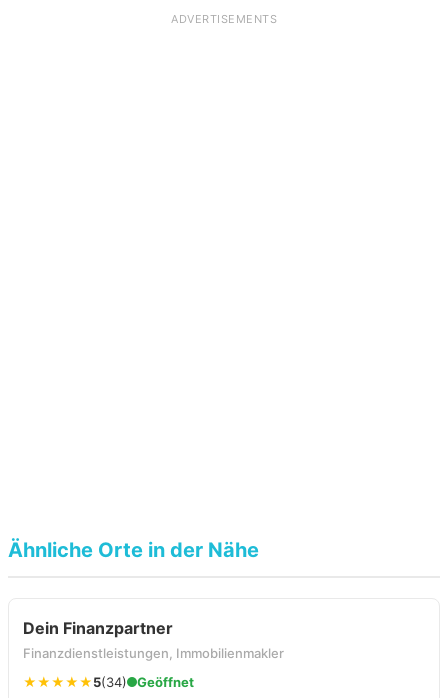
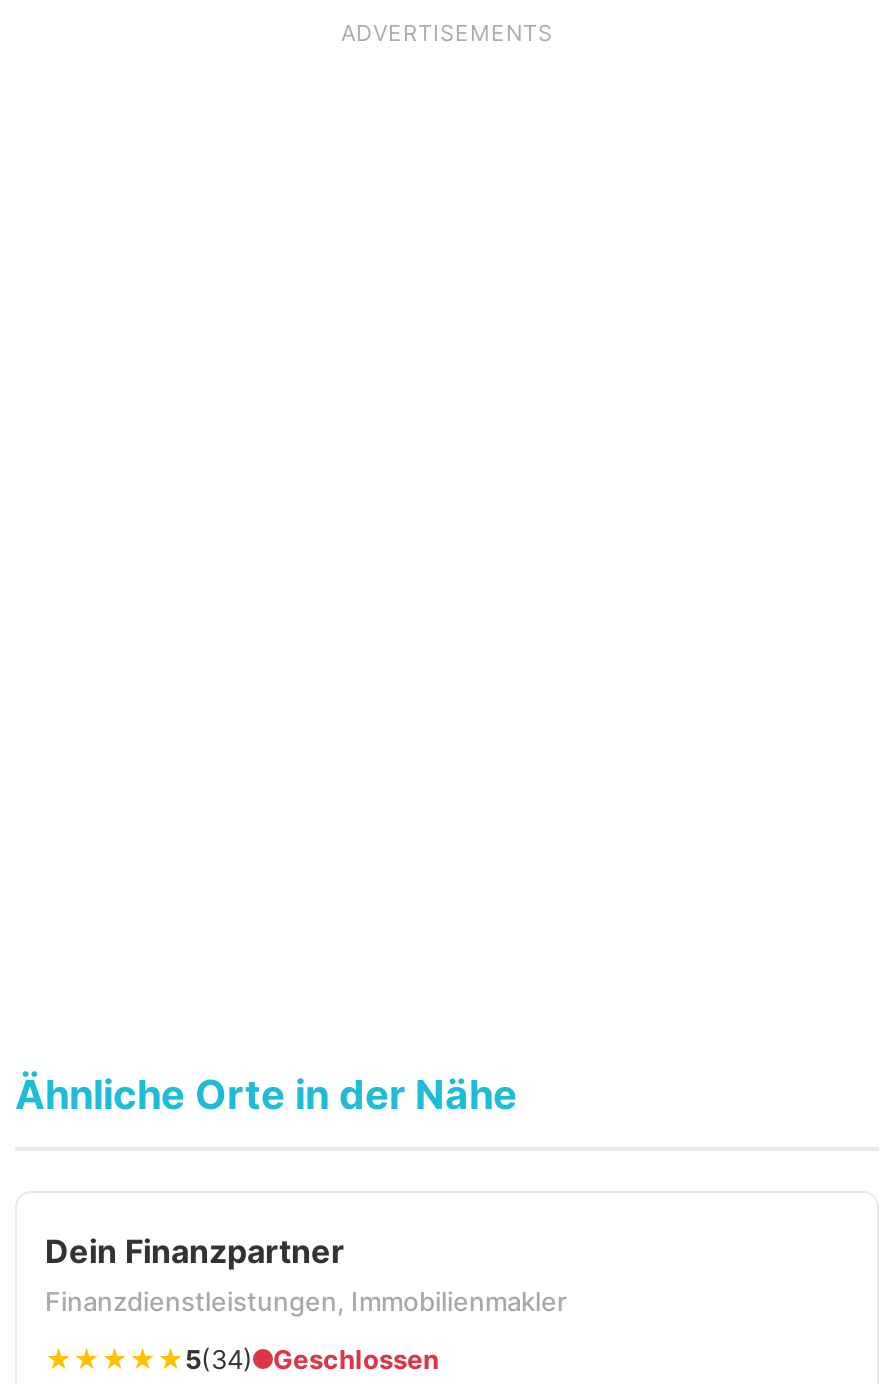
[137,674,194,690] Geöffnet -> [273,1343,439,1375] Geschlossen

